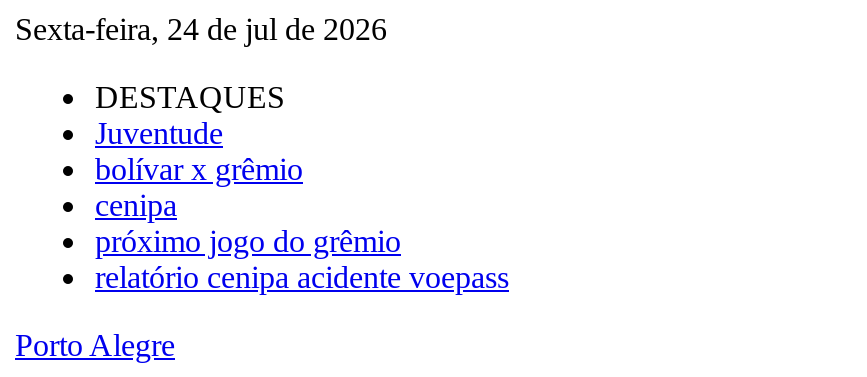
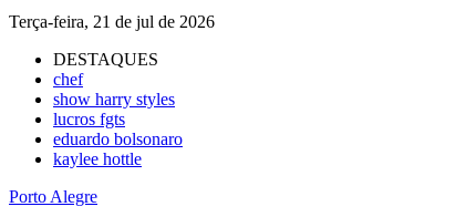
[15,12,387,46] Sexta-feira, 24 de jul de 2026 -> [9,12,215,31] Terça-feira, 21 de jul de 2026
[95,116,509,294] Juventude | bolívar x grêmio | cenipa | próximo jogo do grêmio | relatório cenipa acidente voepass -> [53,70,183,168] chef | show harry styles | lucros fgts | eduardo bolsonaro | kaylee hottle

